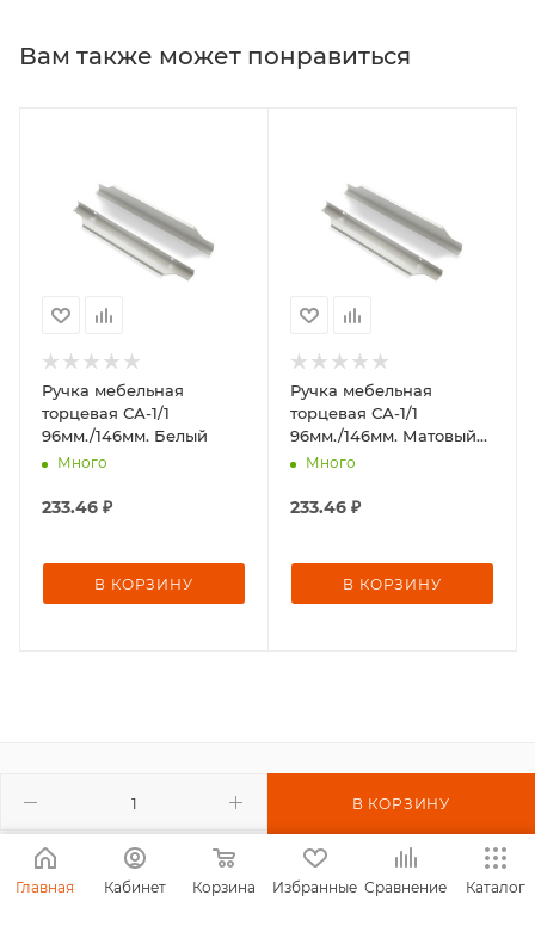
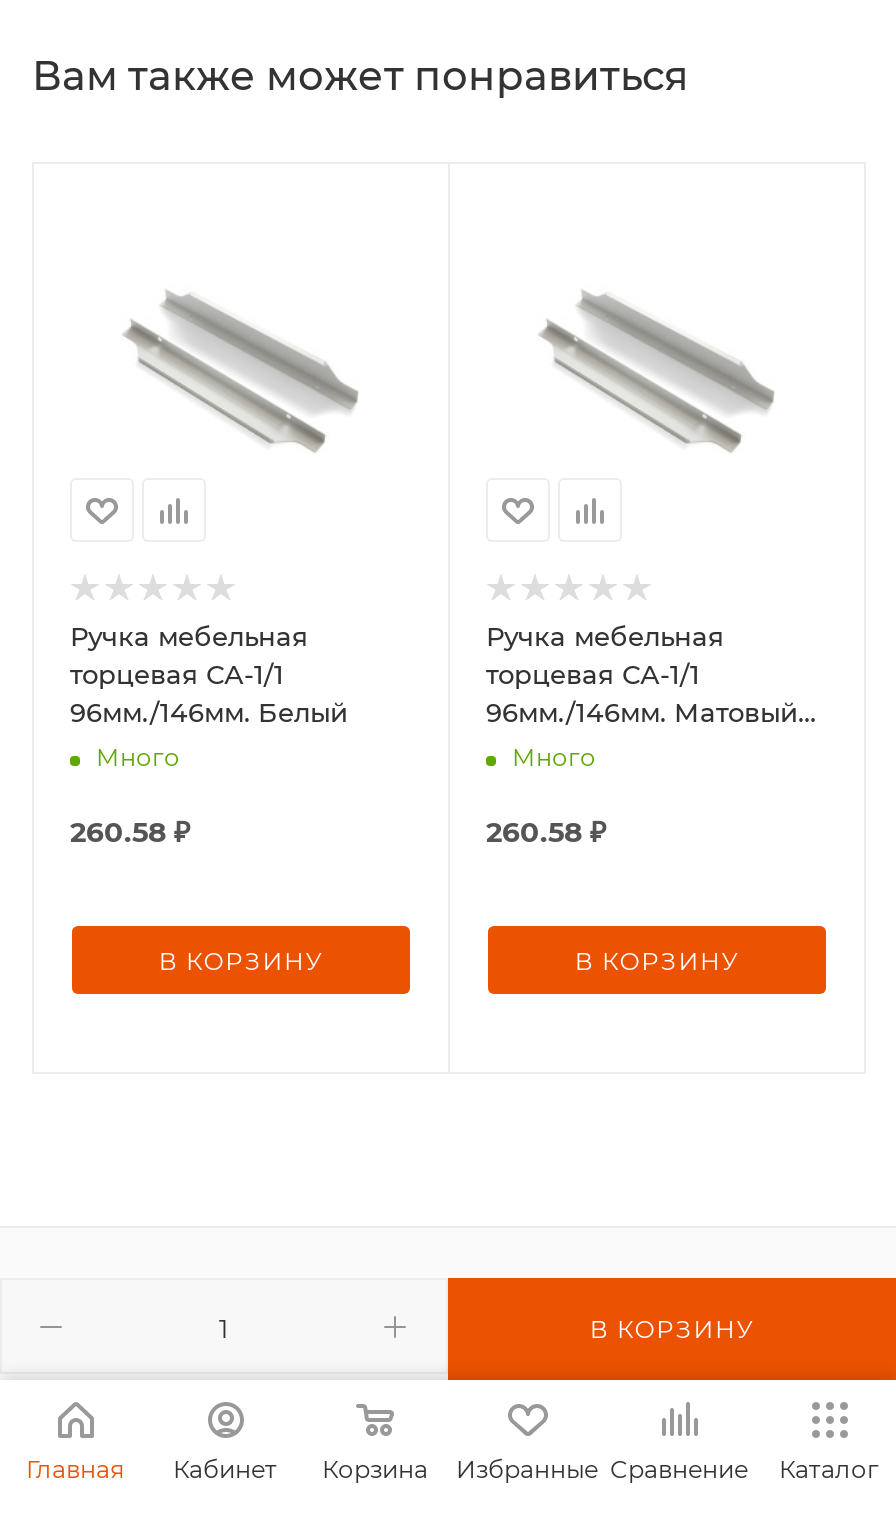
[42,496,112,518] 233.46 ₽ -> [70,814,190,850] 260.58 ₽
[290,496,361,518] 233.46 ₽ -> [486,814,606,850] 260.58 ₽

